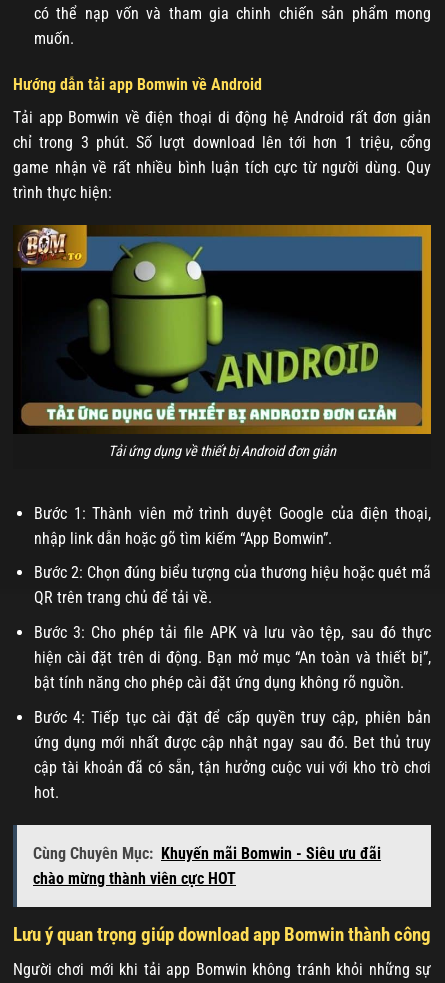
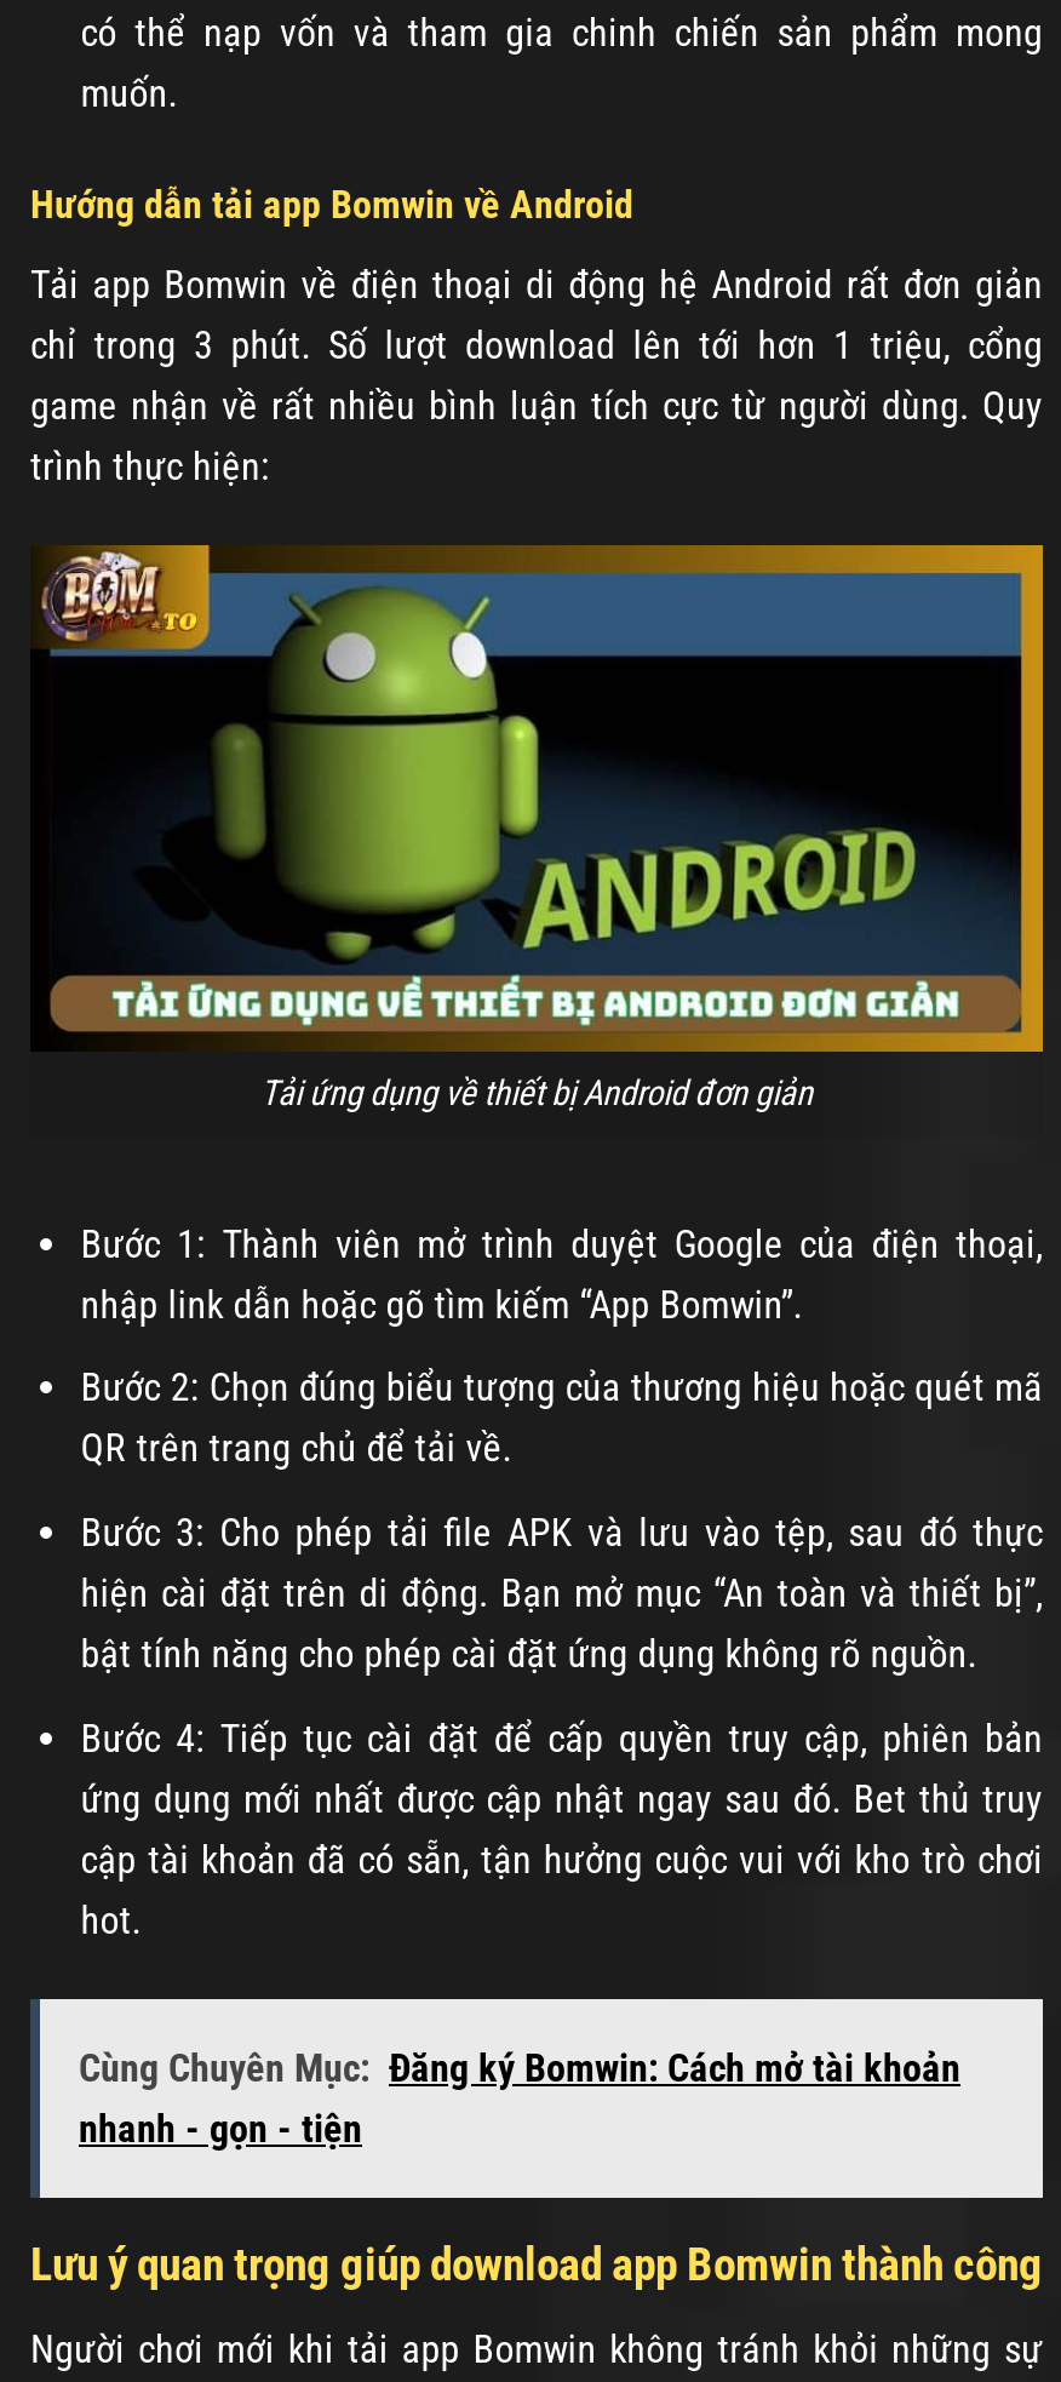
[33,844,381,888] Cùng Chuyên Mục: Khuyến mãi Bomwin - Siêu ưu đãi | chào mừng thành viên cực HOT -> [79,2046,960,2153] Cùng Chuyên Mục: Đăng ký Bomwin: Cách mở tài khoản | nhanh - gọn - tiện

